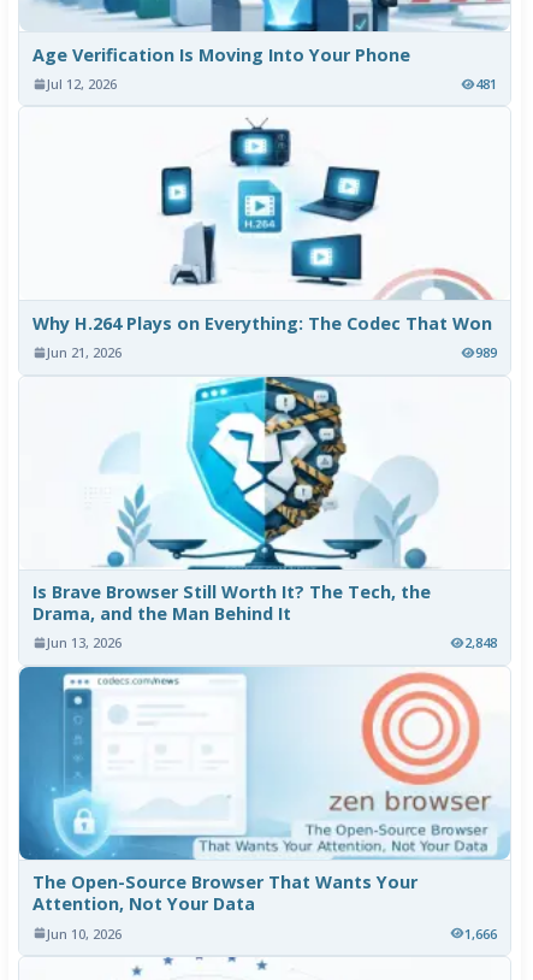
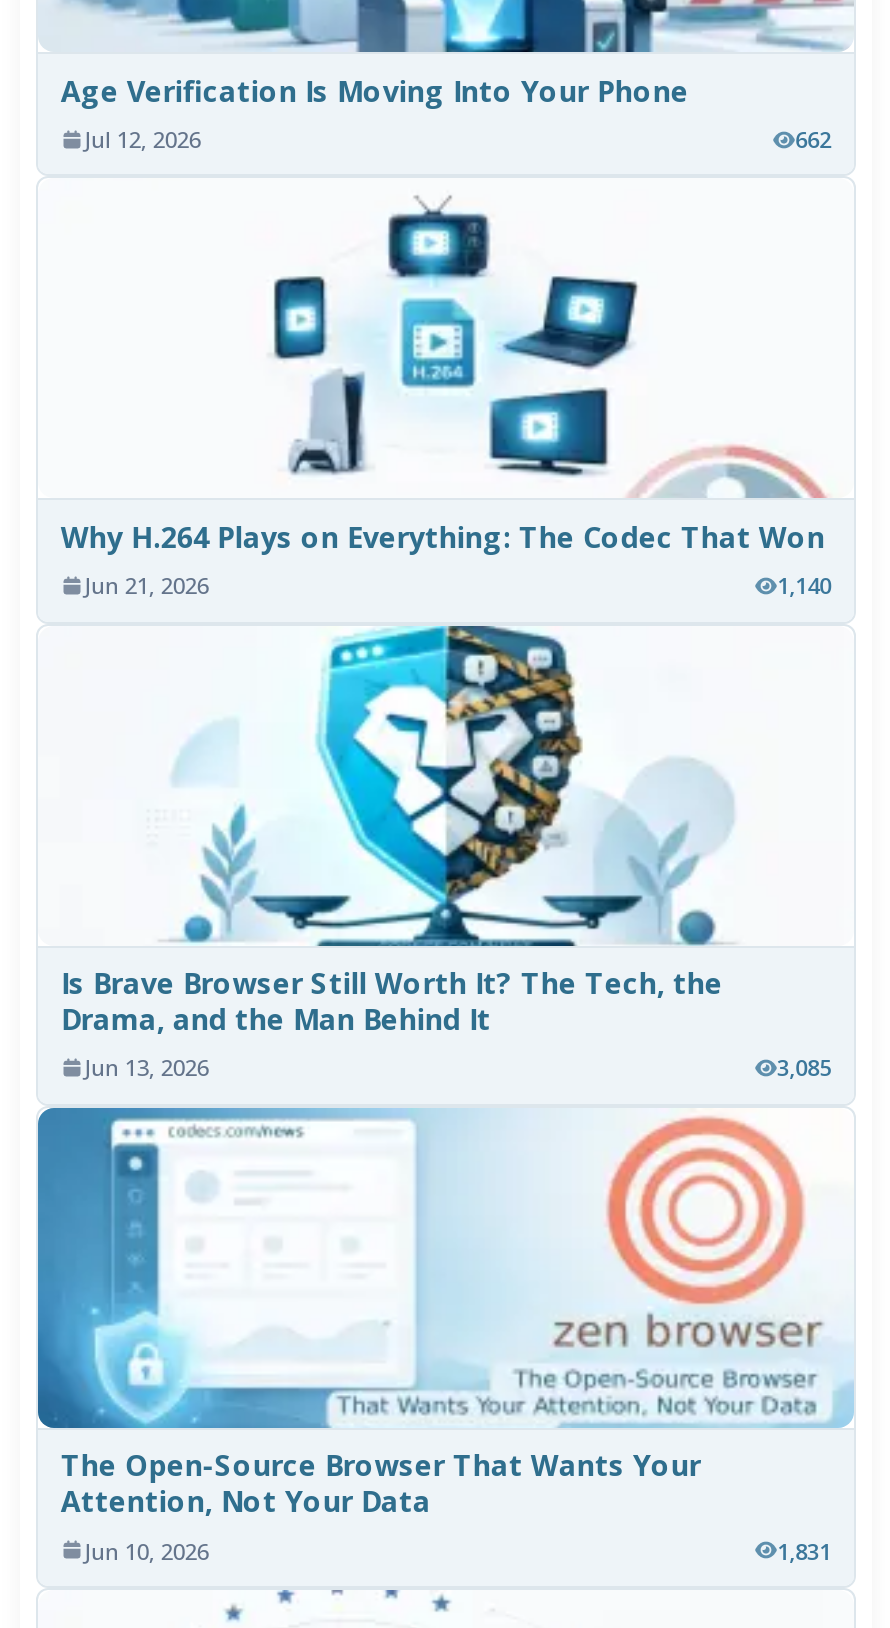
[475,75,496,93] 481 -> [795,124,831,154] 662
[475,343,496,361] 989 -> [777,570,831,600] 1,140
[464,634,496,652] 2,848 -> [777,1053,831,1083] 3,085
[464,924,496,942] 1,666 -> [777,1535,831,1565] 1,831

